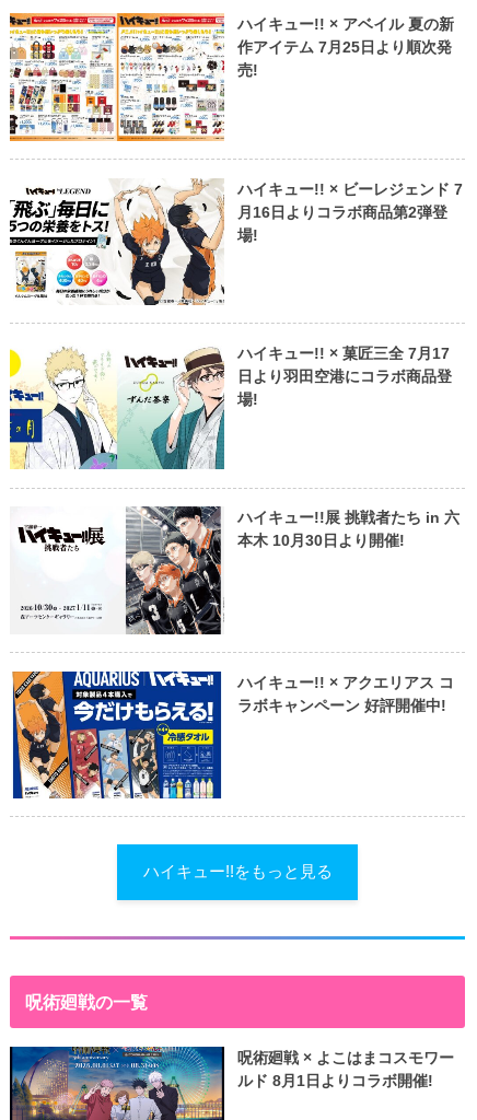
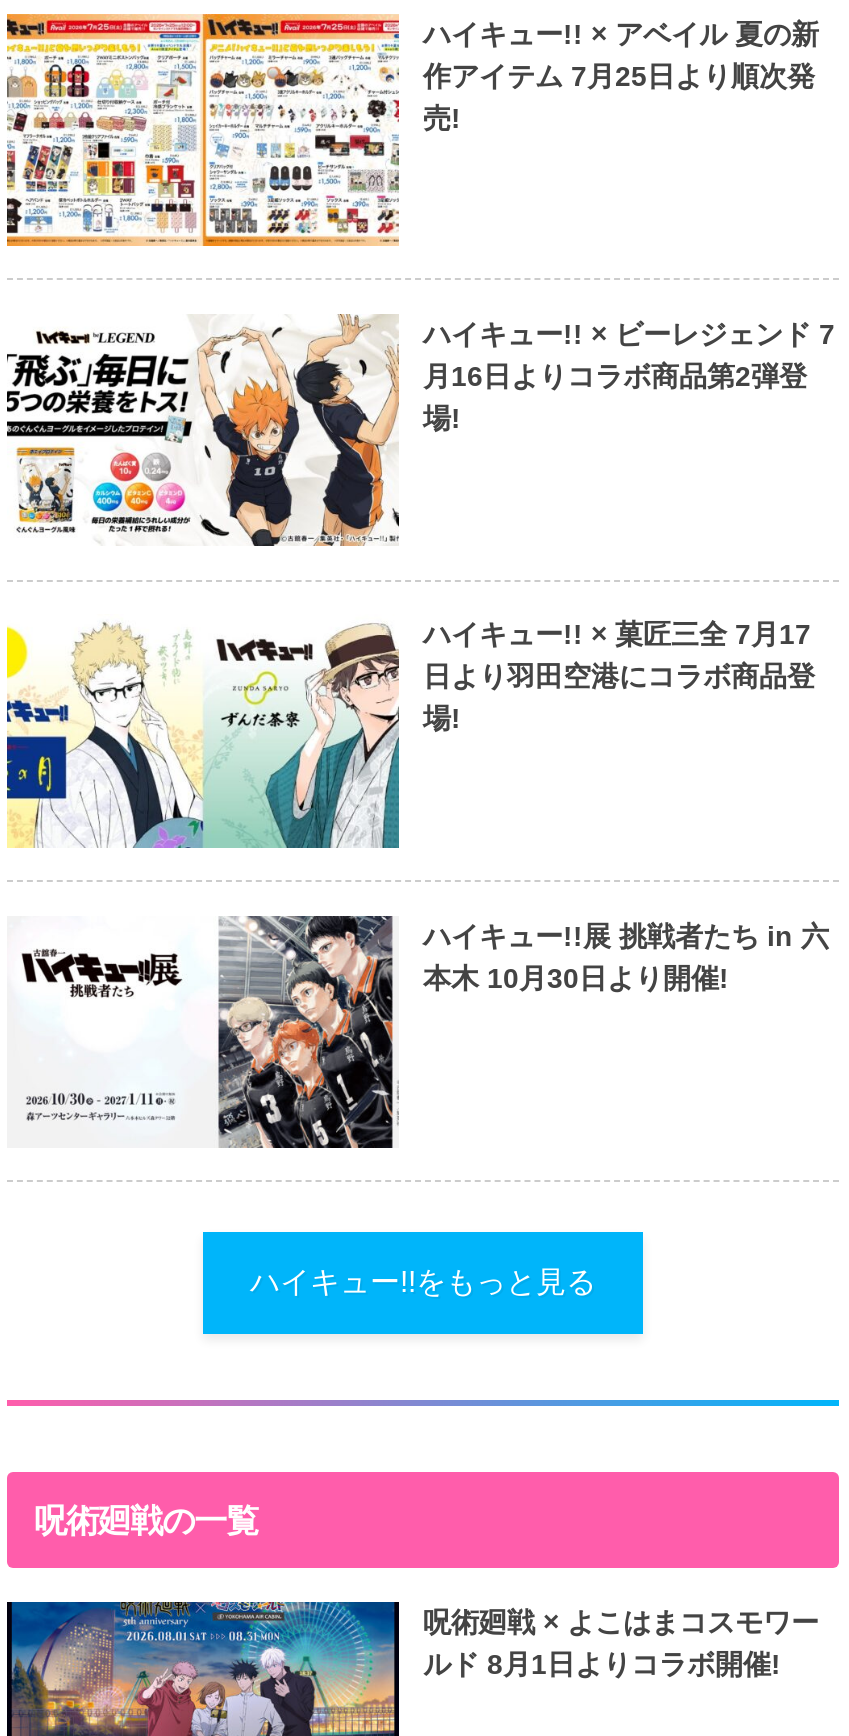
[12,670,454,800] [image] | ハイキュー!! × アクエリアス コ | ラボキャンペーン 好評開催中! -> none

